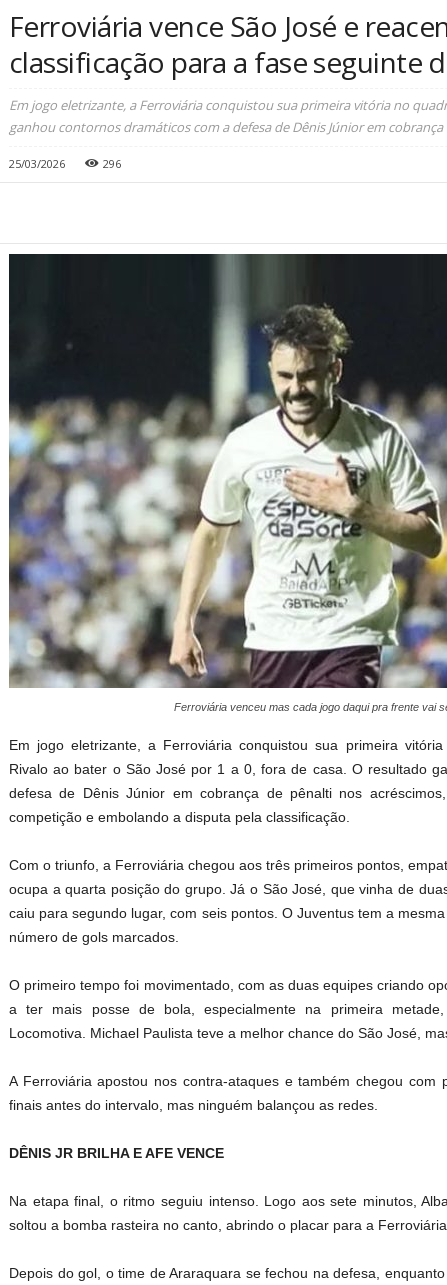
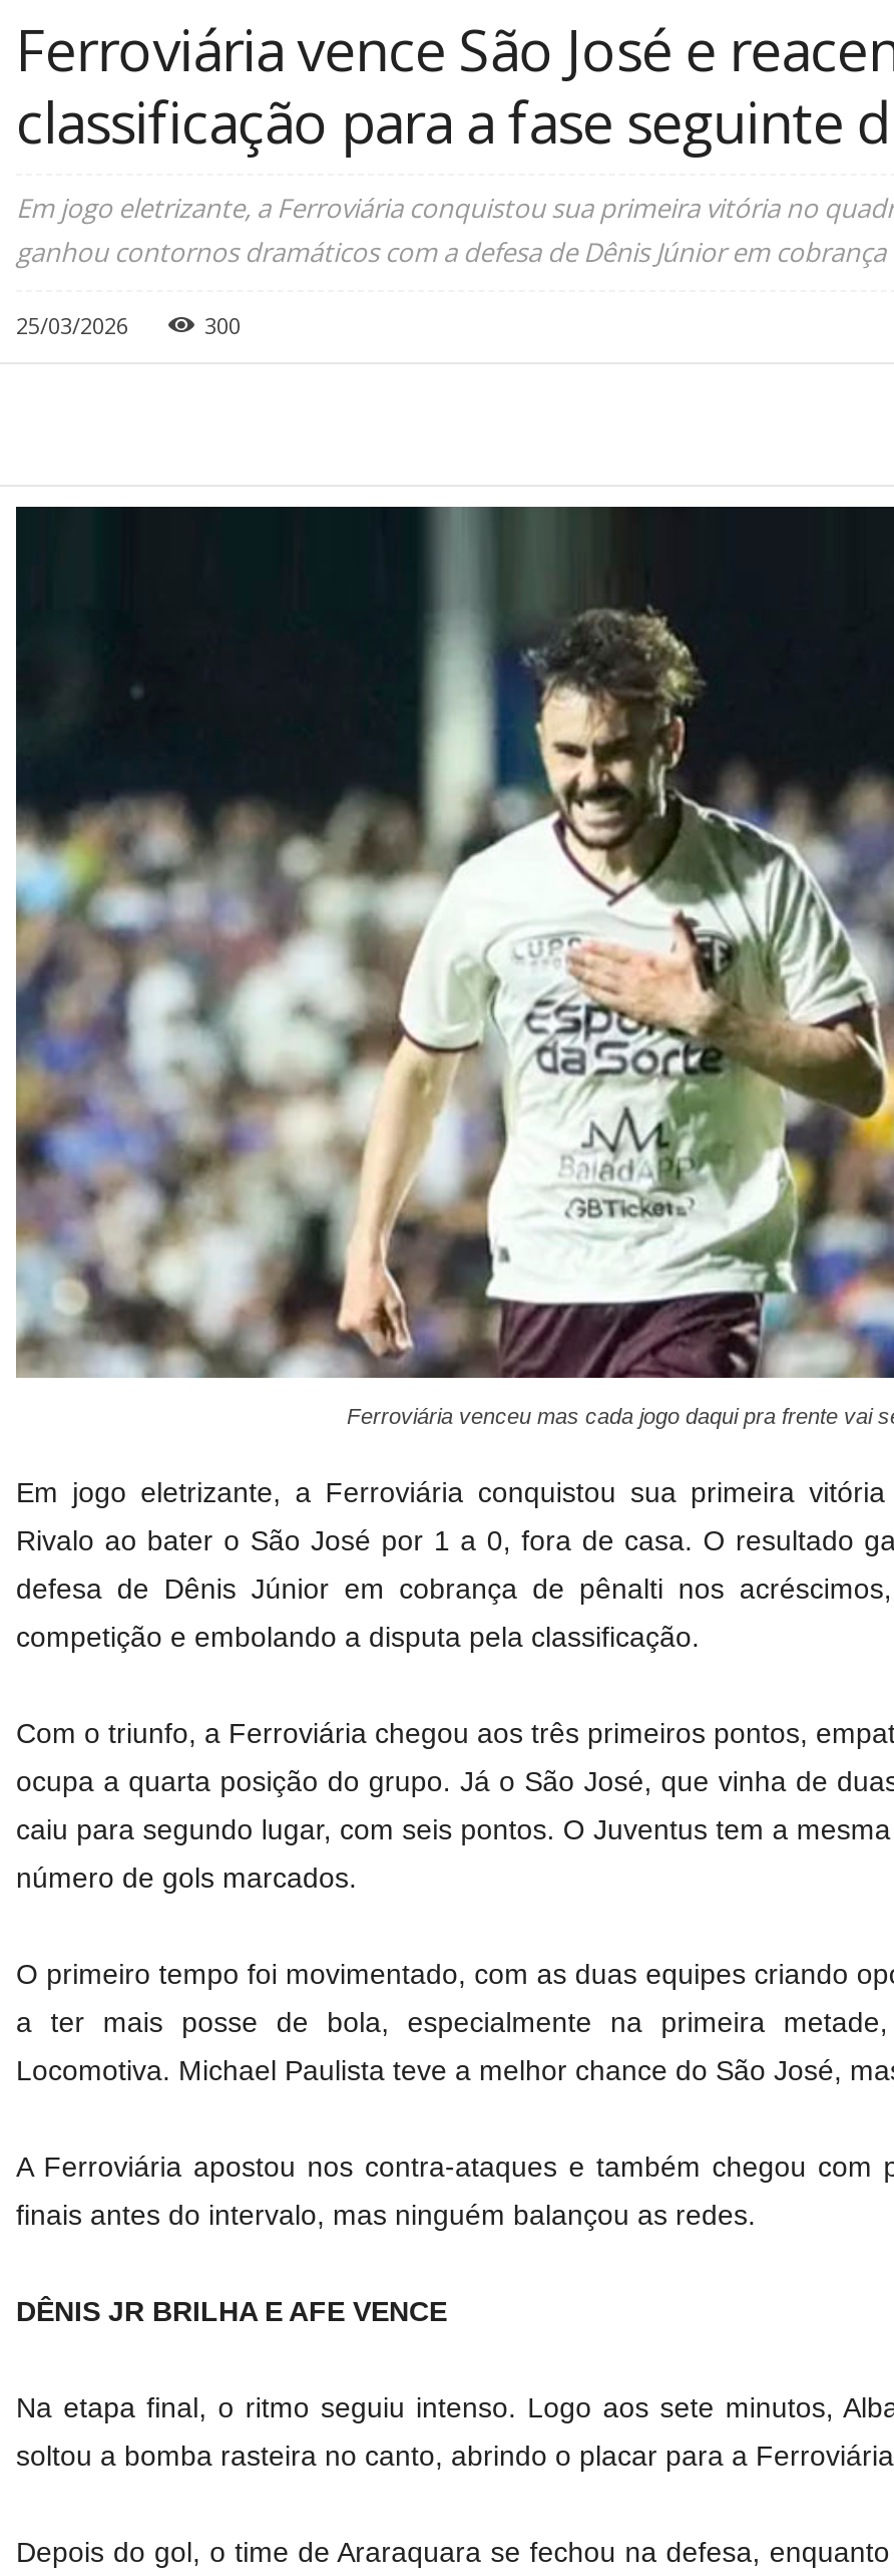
[103,156,121,171] 296 -> [204,310,241,340] 300

